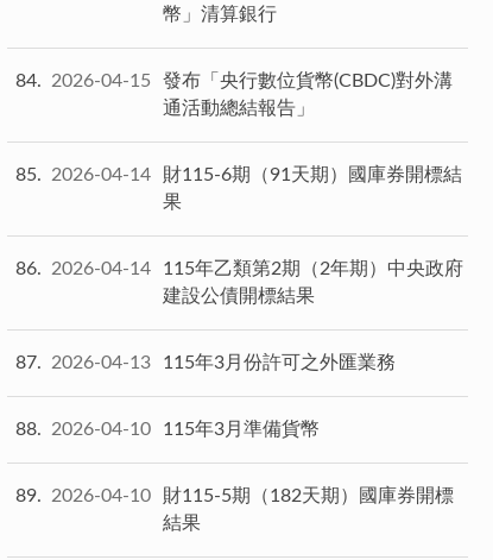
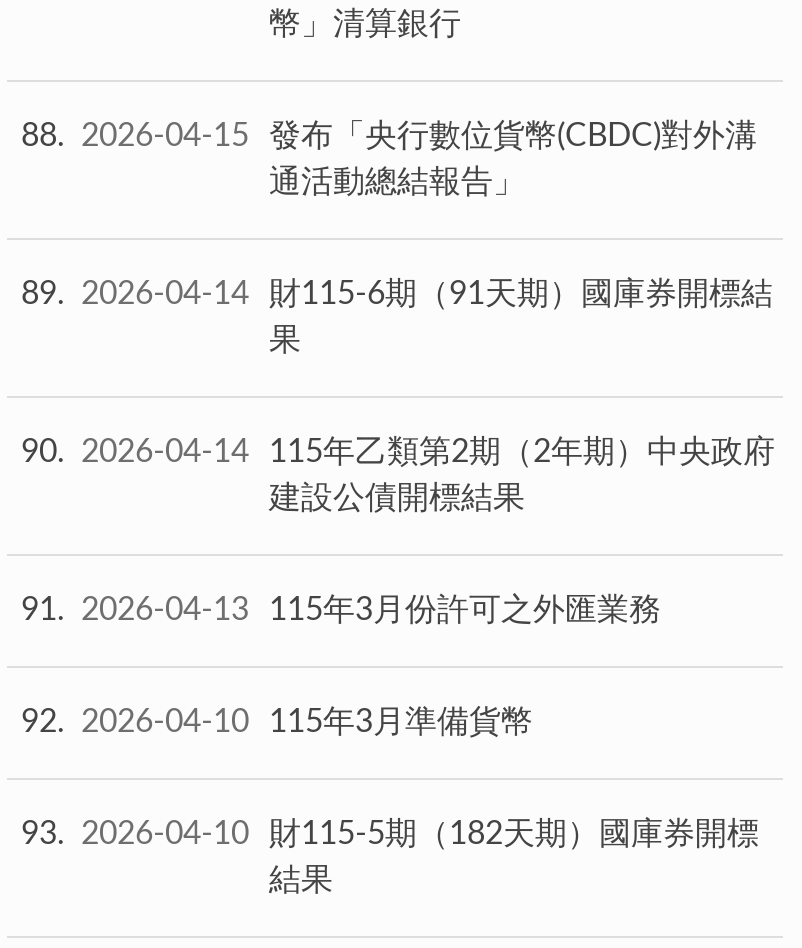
[15,71,453,90] 84 2026-04-15 發布「央行數位貨幣(CBDC)對外溝 -> [21,120,757,152] 88 2026-04-15 發布「央行數位貨幣(CBDC)對外溝
[15,165,462,184] 85 2026-04-14 財115-6期（91天期）國庫券開標結 -> [21,278,773,310] 89 2026-04-14 財115-6期（91天期）國庫券開標結
[15,259,463,278] 86 2026-04-14 115年乙類第2期（2年期）中央政府 -> [21,436,775,468] 90 2026-04-14 115年乙類第2期（2年期）中央政府
[15,353,396,372] 87 2026-04-13 115年3月份許可之外匯業務 -> [21,594,661,626] 91 2026-04-13 115年3月份許可之外匯業務
[15,420,320,439] 88 2026-04-10 115年3月準備貨幣 -> [21,706,533,738] 92 2026-04-10 115年3月準備貨幣
[15,486,454,505] 89 2026-04-10 財115-5期（182天期）國庫券開標 -> [21,818,759,850] 93 2026-04-10 財115-5期（182天期）國庫券開標

